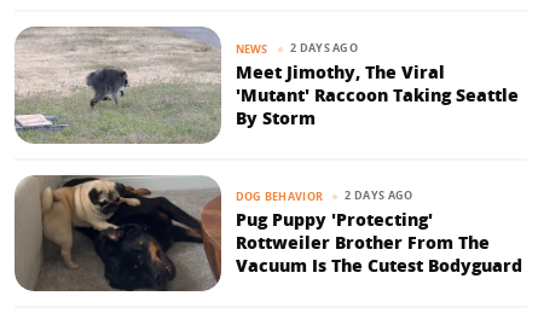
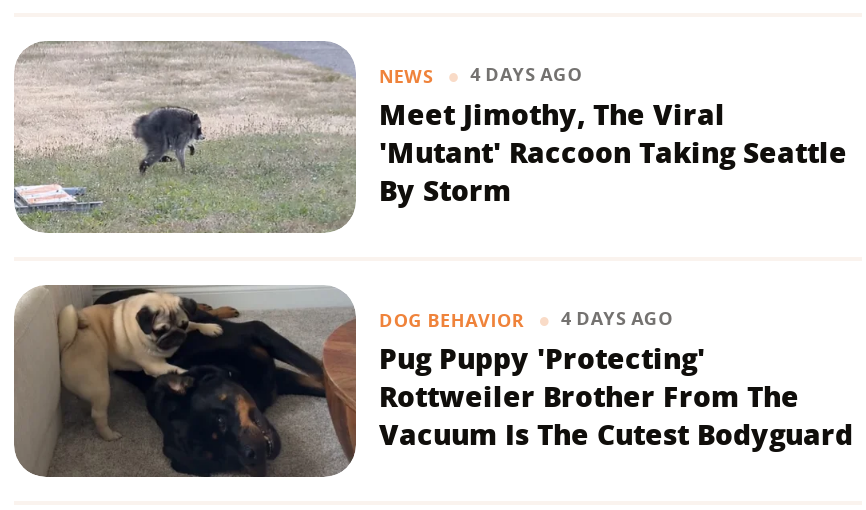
[235,40,358,56] NEWS 2 DAYS AGO -> [379,61,582,88] NEWS 4 DAYS AGO
[235,187,413,204] DOG BEHAVIOR 2 DAYS AGO -> [379,305,673,332] DOG BEHAVIOR 4 DAYS AGO

